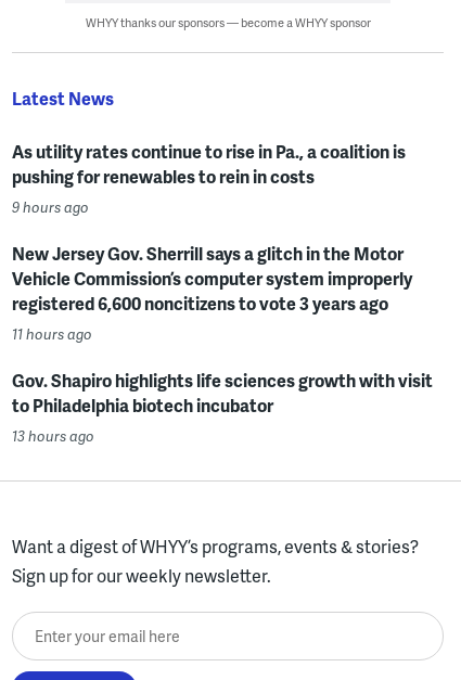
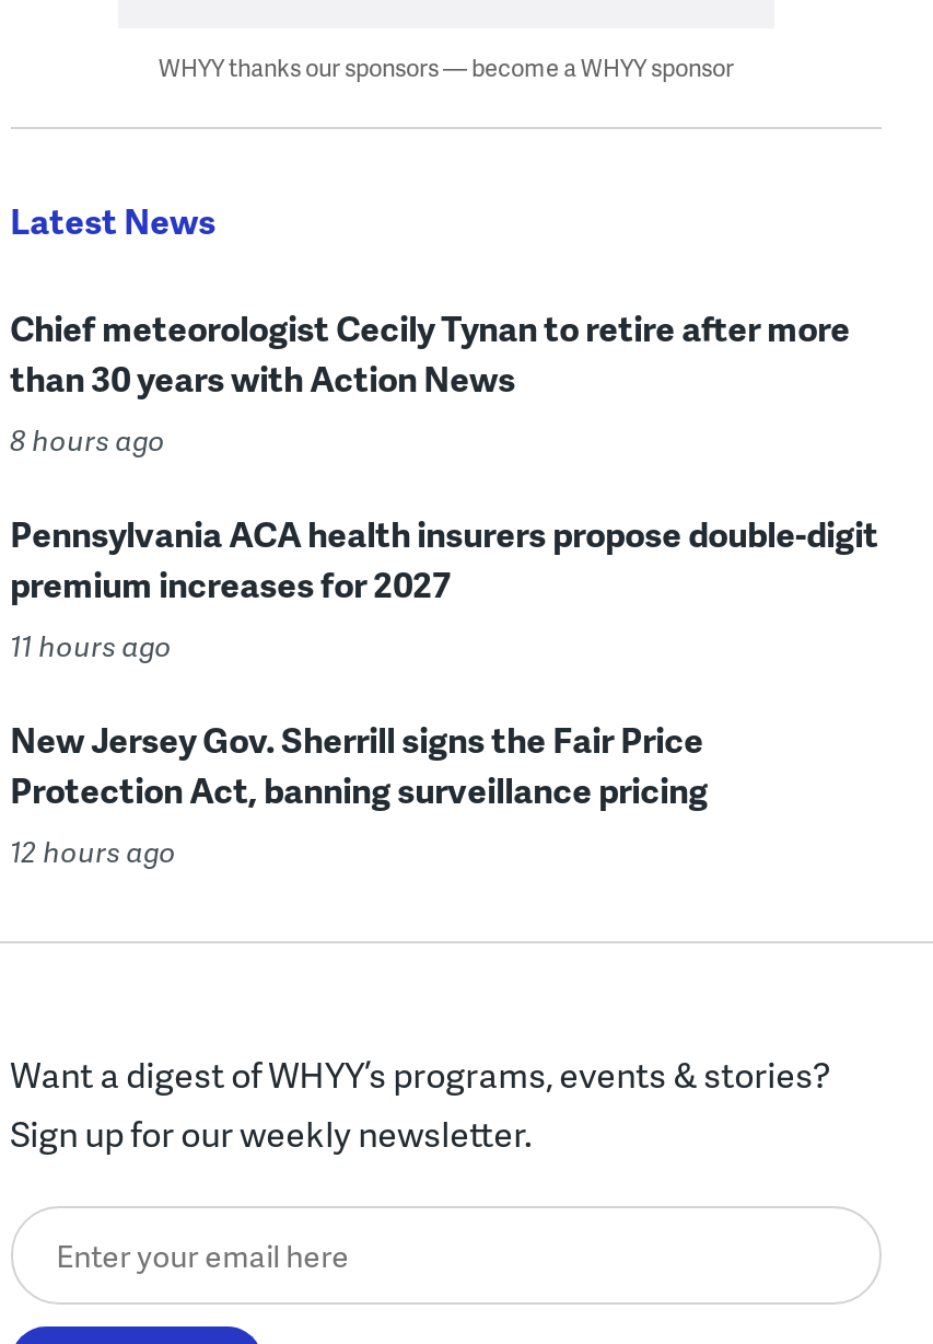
[11,139,405,217] As utility rates continue to rise in Pa., a coalition is | pushing for renewables to rein in costs | 9 hours ago -> [10,303,850,460] Chief meteorologist Cecily Tynan to retire after more | than 30 years with Action News | 8 hours ago
[11,241,412,316] New Jersey Gov. Sherrill says a glitch in the Motor | Vehicle Commission’s computer system improperly | registered 6,600 noncitizens to vote 3 years ago -> [10,508,879,609] Pennsylvania ACA health insurers propose double-digit | premium increases for 2027
[11,368,432,446] Gov. Shapiro highlights life sciences growth with visit | to Philadelphia biotech incubator | 13 hours ago -> [10,714,708,872] New Jersey Gov. Sherrill signs the Fair Price | Protection Act, banning surveillance pricing | 12 hours ago

